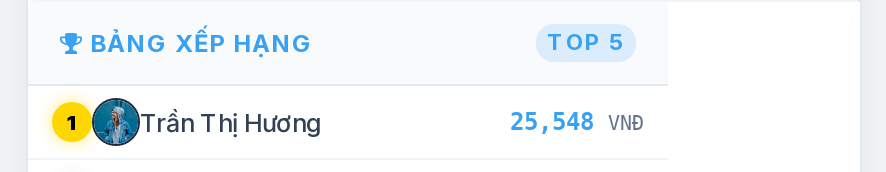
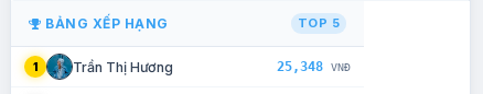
[510,107,644,135] 25,548 VNĐ -> [277,58,351,74] 25,348 VNĐ

